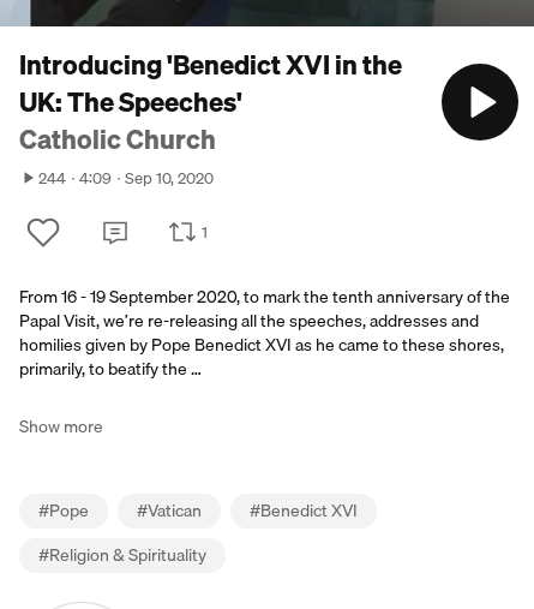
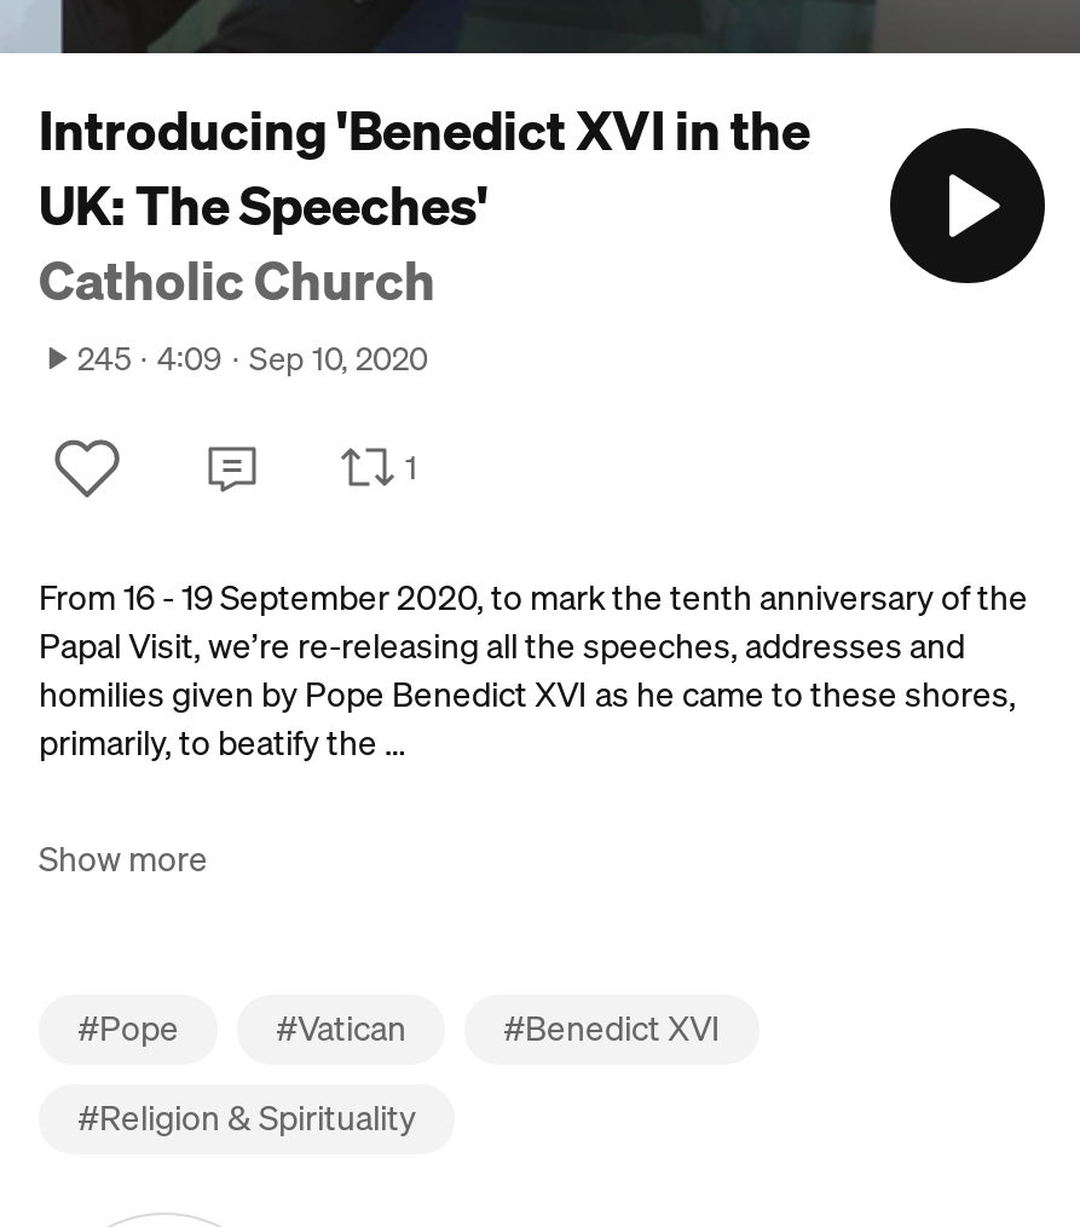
[38,166,214,190] 244 4:09 Sep 10, 2020 -> [77,334,428,382] 245 4:09 Sep 10, 2020

